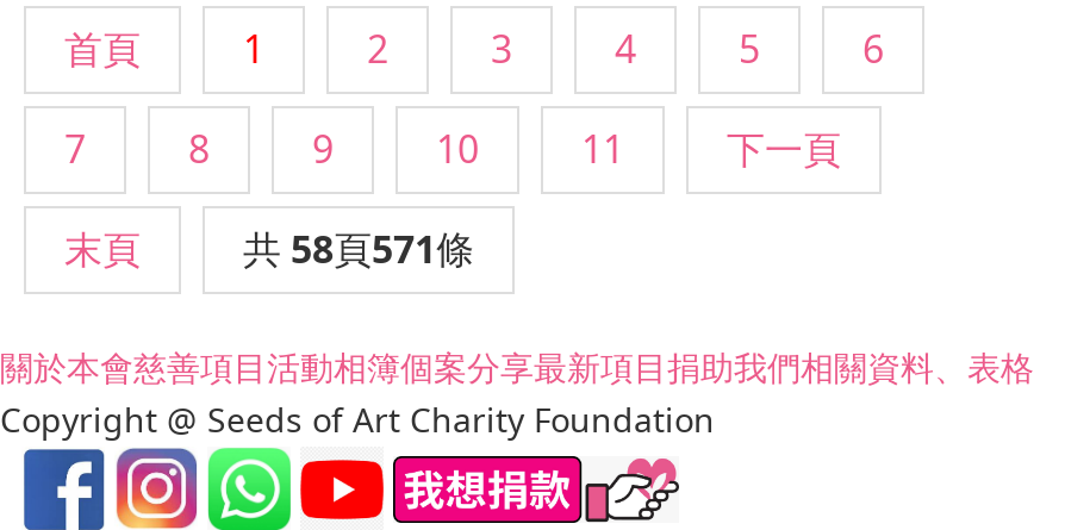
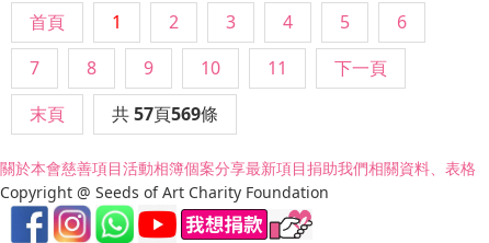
[64,222,474,275] 末頁 共58頁571條 -> [30,102,218,126] 末頁 共57頁569條

